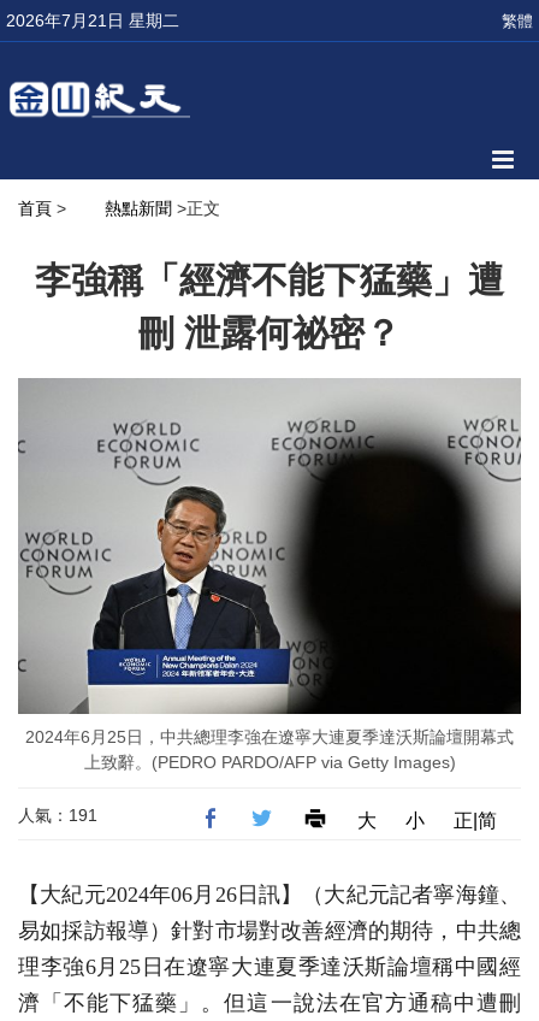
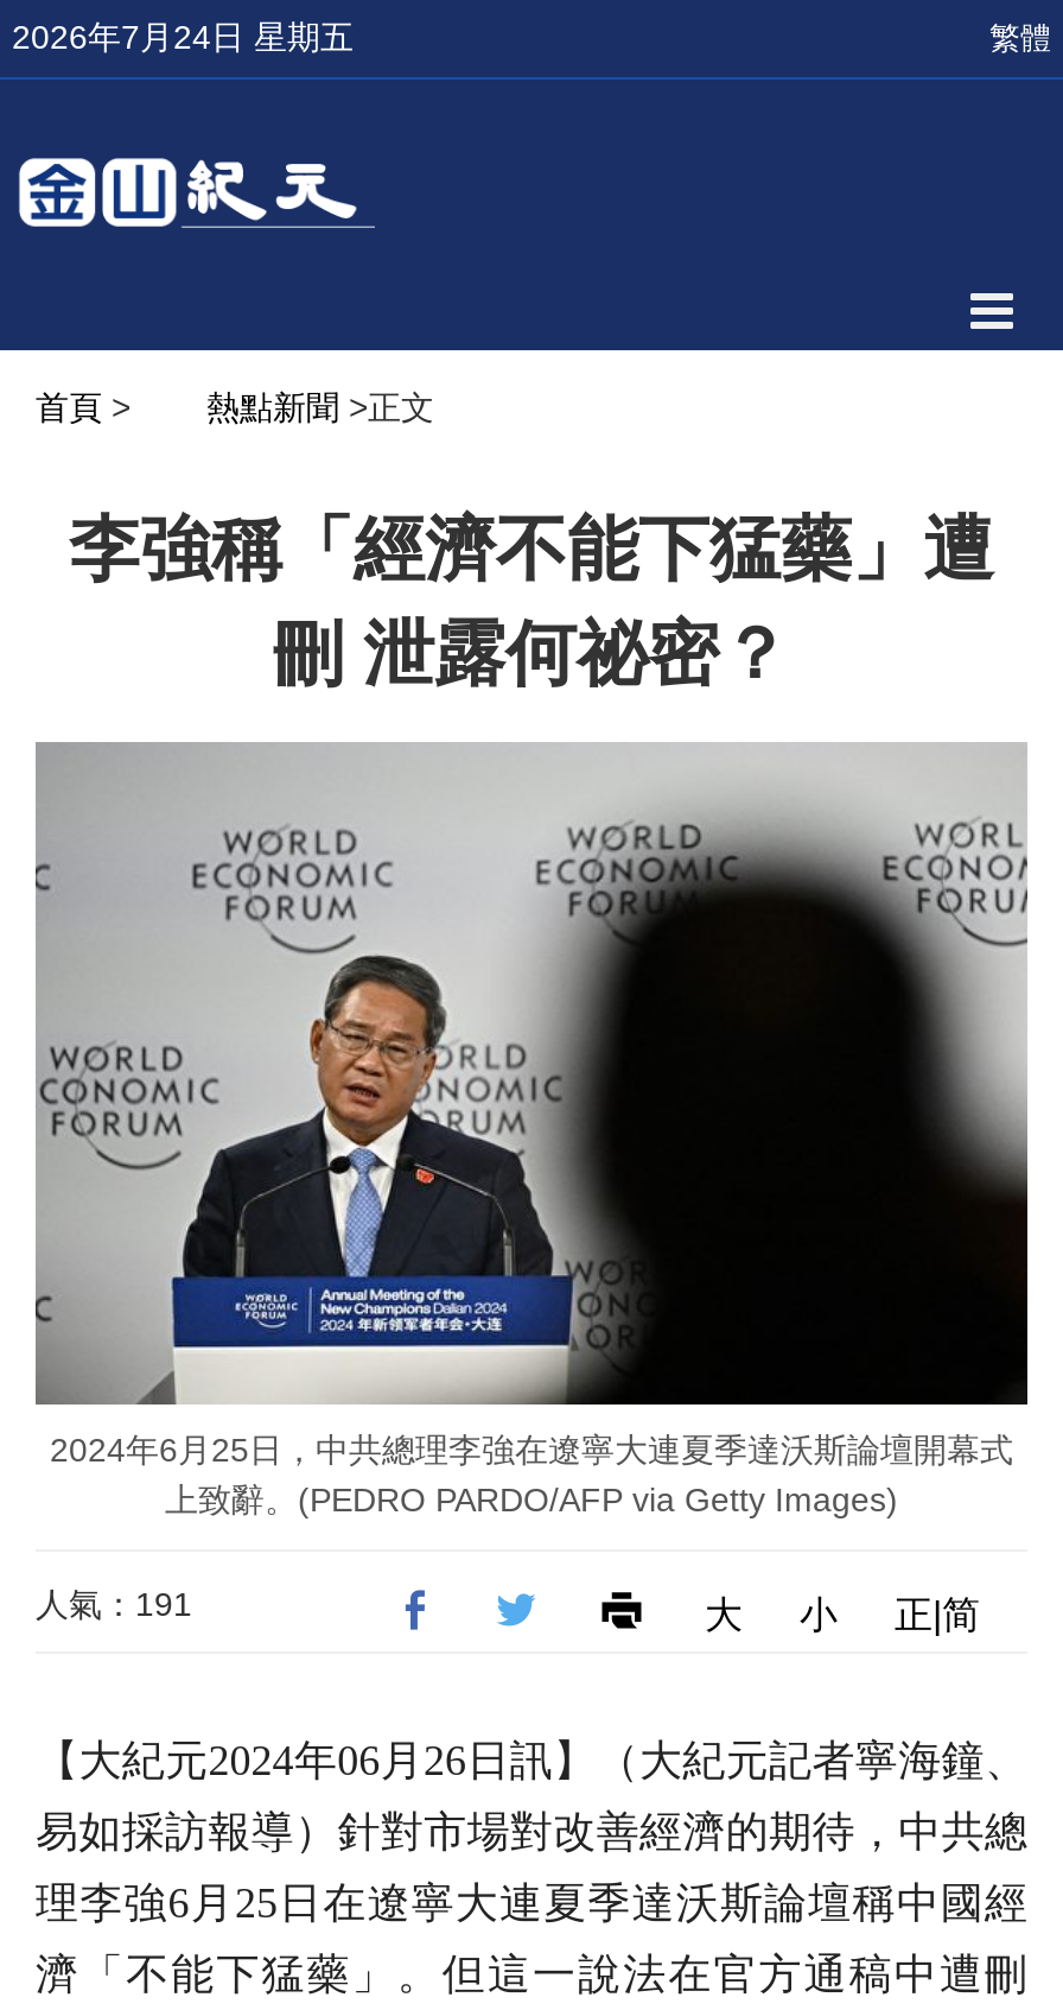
[6,11,179,30] 2026年7月21日 星期二 -> [12,18,354,56] 2026年7月24日 星期五

